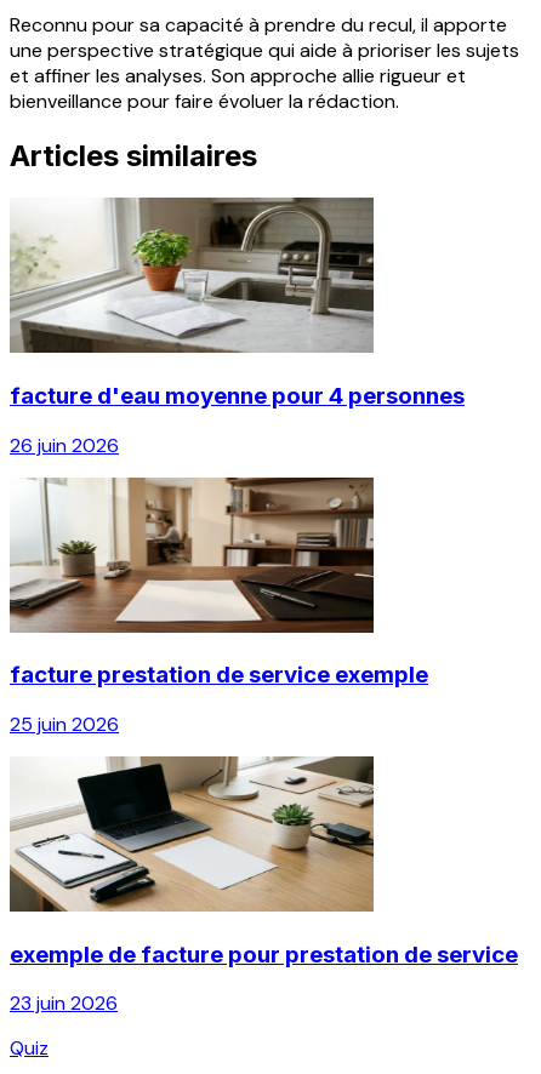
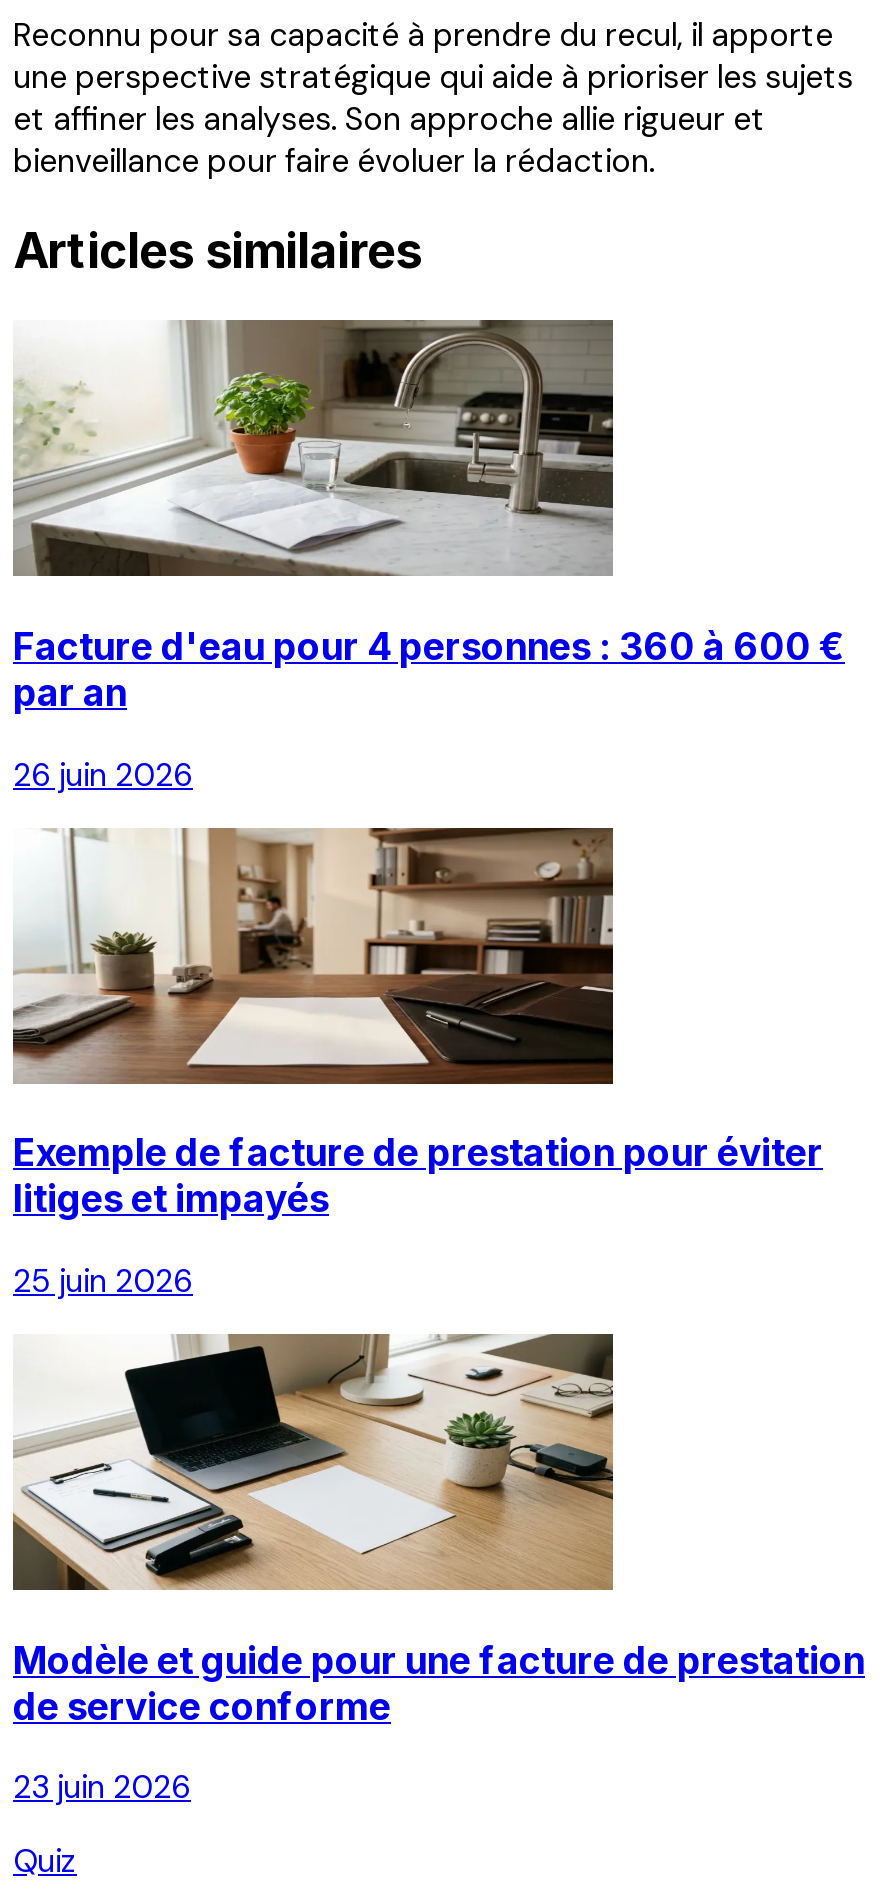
[10,382,465,409] facture d'eau moyenne pour 4 personnes -> [13,624,845,716] Facture d'eau pour 4 personnes : 360 à 600 € | par an
[10,661,428,689] facture prestation de service exemple -> [13,1130,823,1222] Exemple de facture de prestation pour éviter | litiges et impayés
[10,940,518,968] exemple de facture pour prestation de service -> [13,1637,865,1729] Modèle et guide pour une facture de prestation | de service conforme

